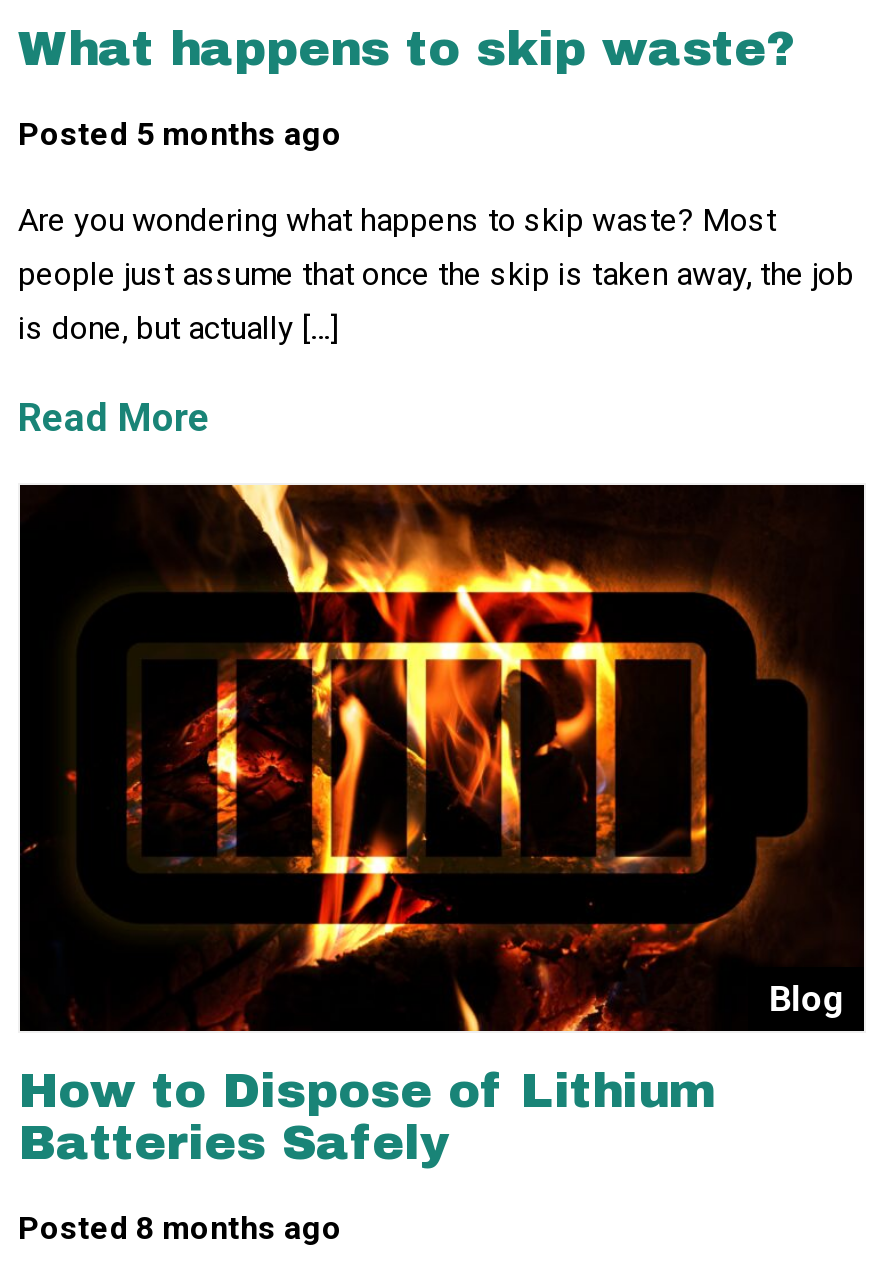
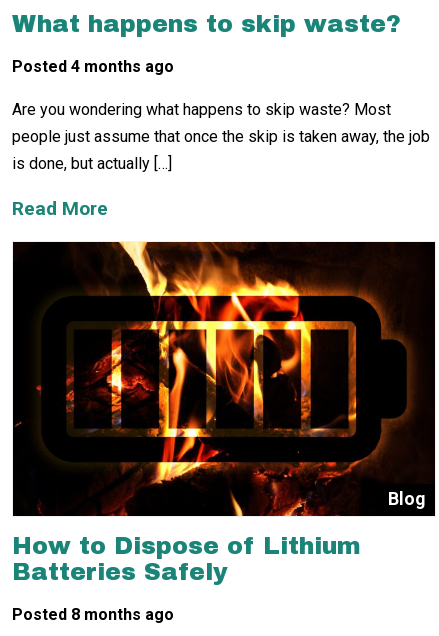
[18,114,342,152] Posted 5 months ago -> [12,57,174,76] Posted 4 months ago

